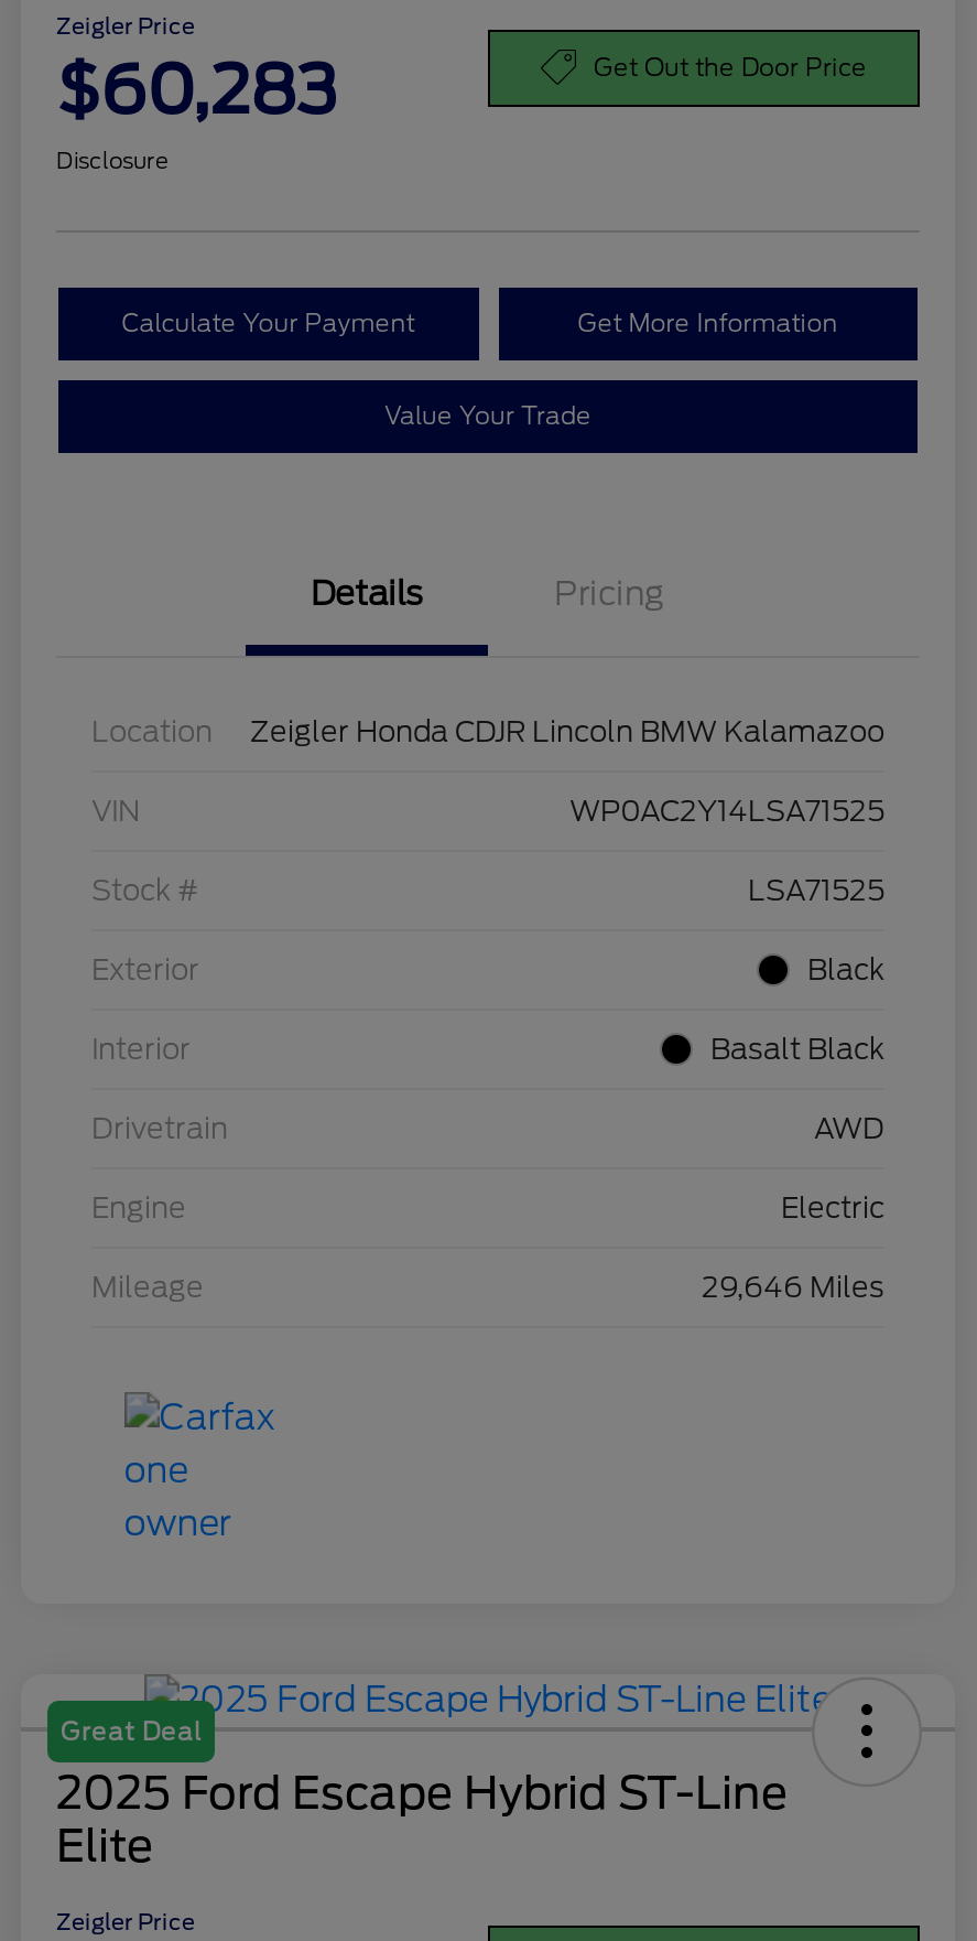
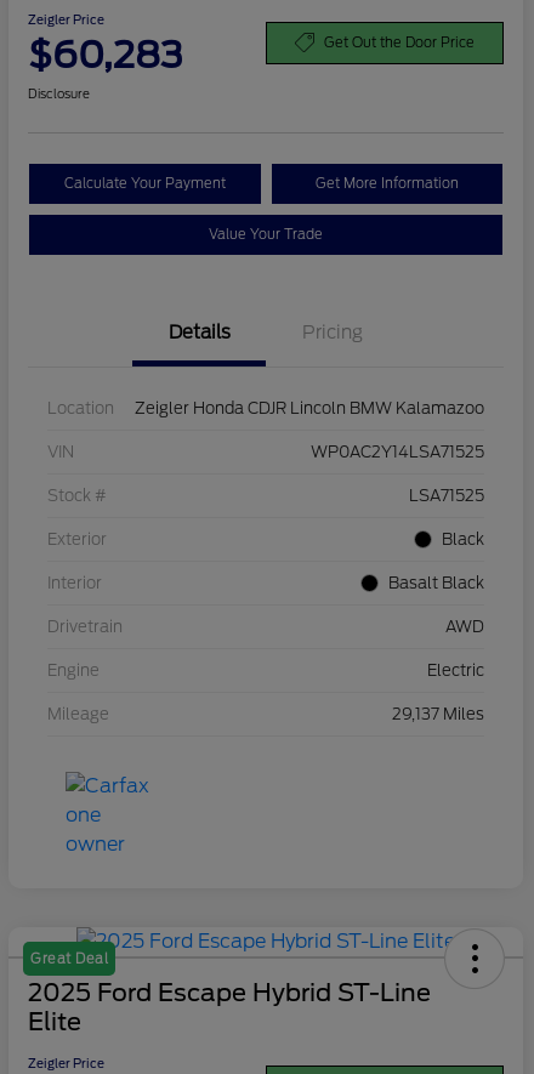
[702,1271,884,1304] 29,646 Miles -> [392,705,484,724] 29,137 Miles

